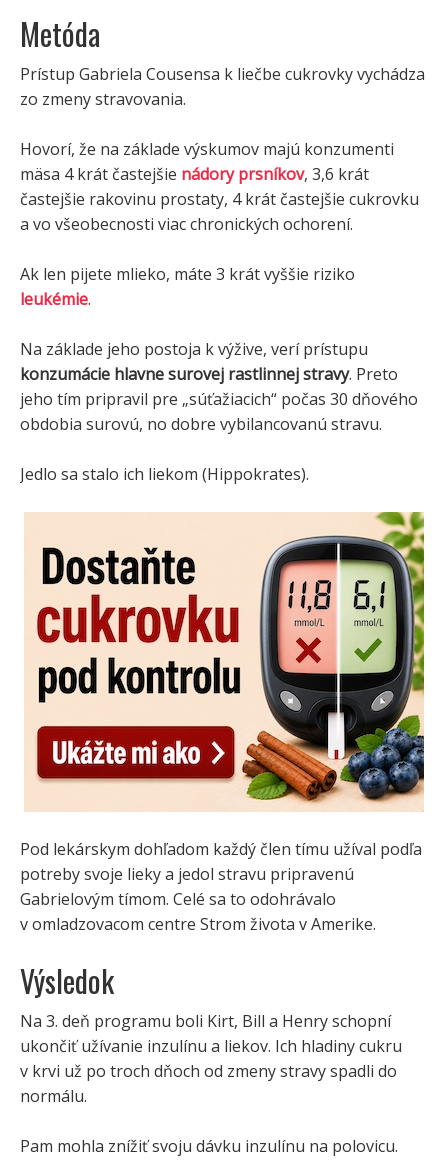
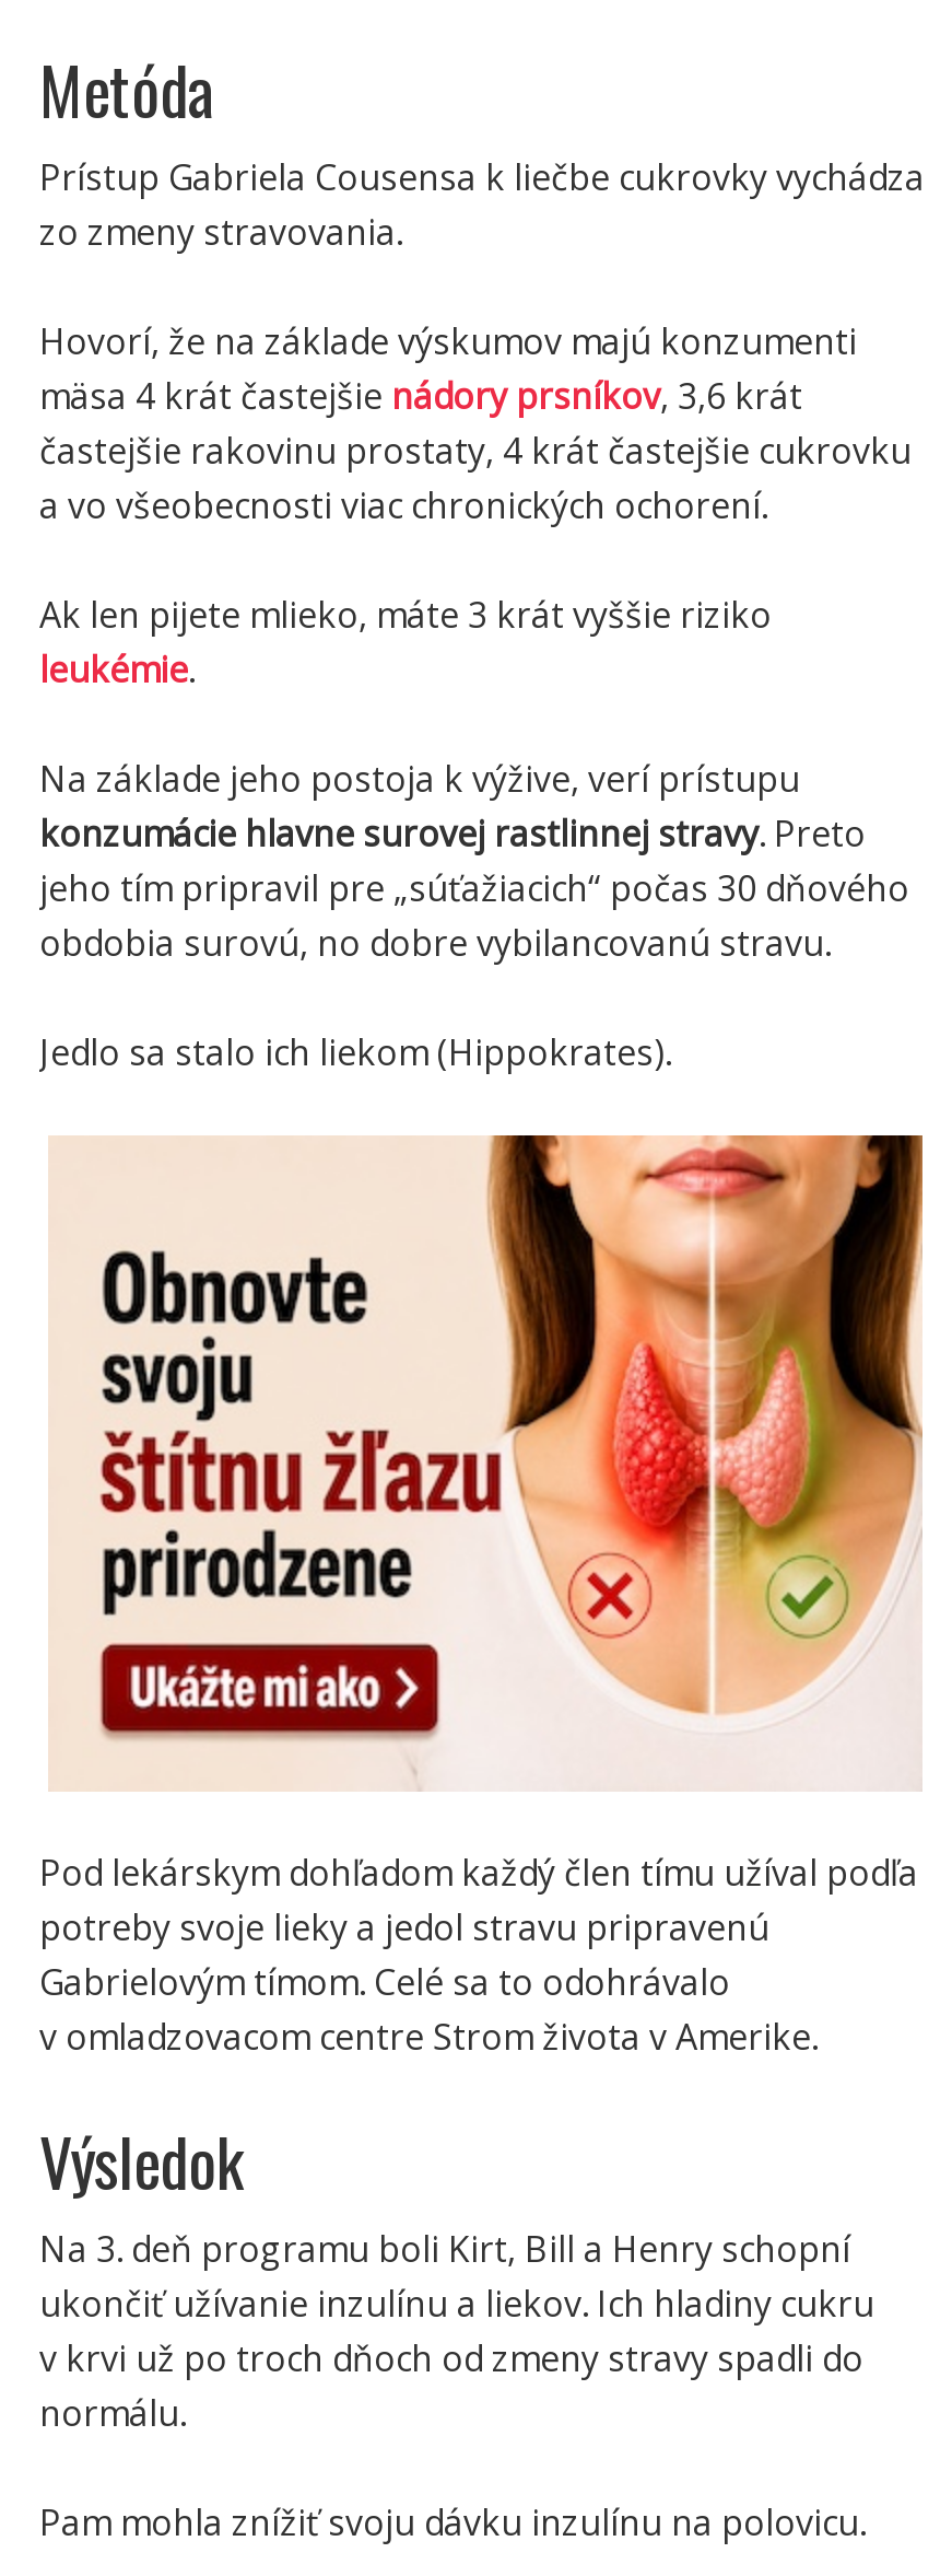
[36,511,425,806] [image] -> [77,1133,922,1776] [image]

